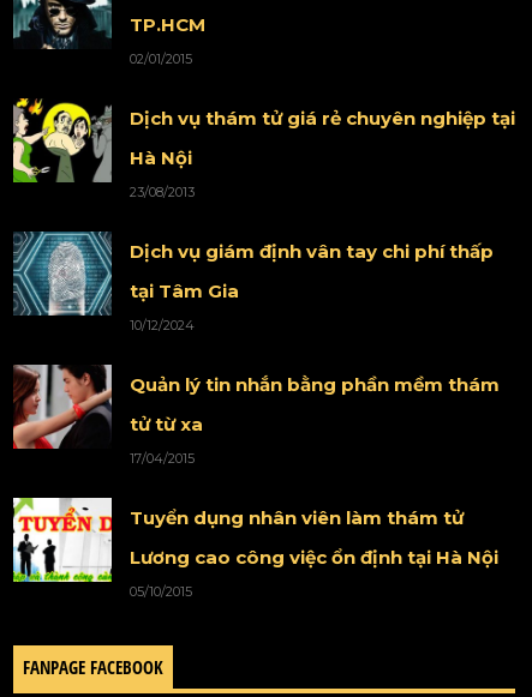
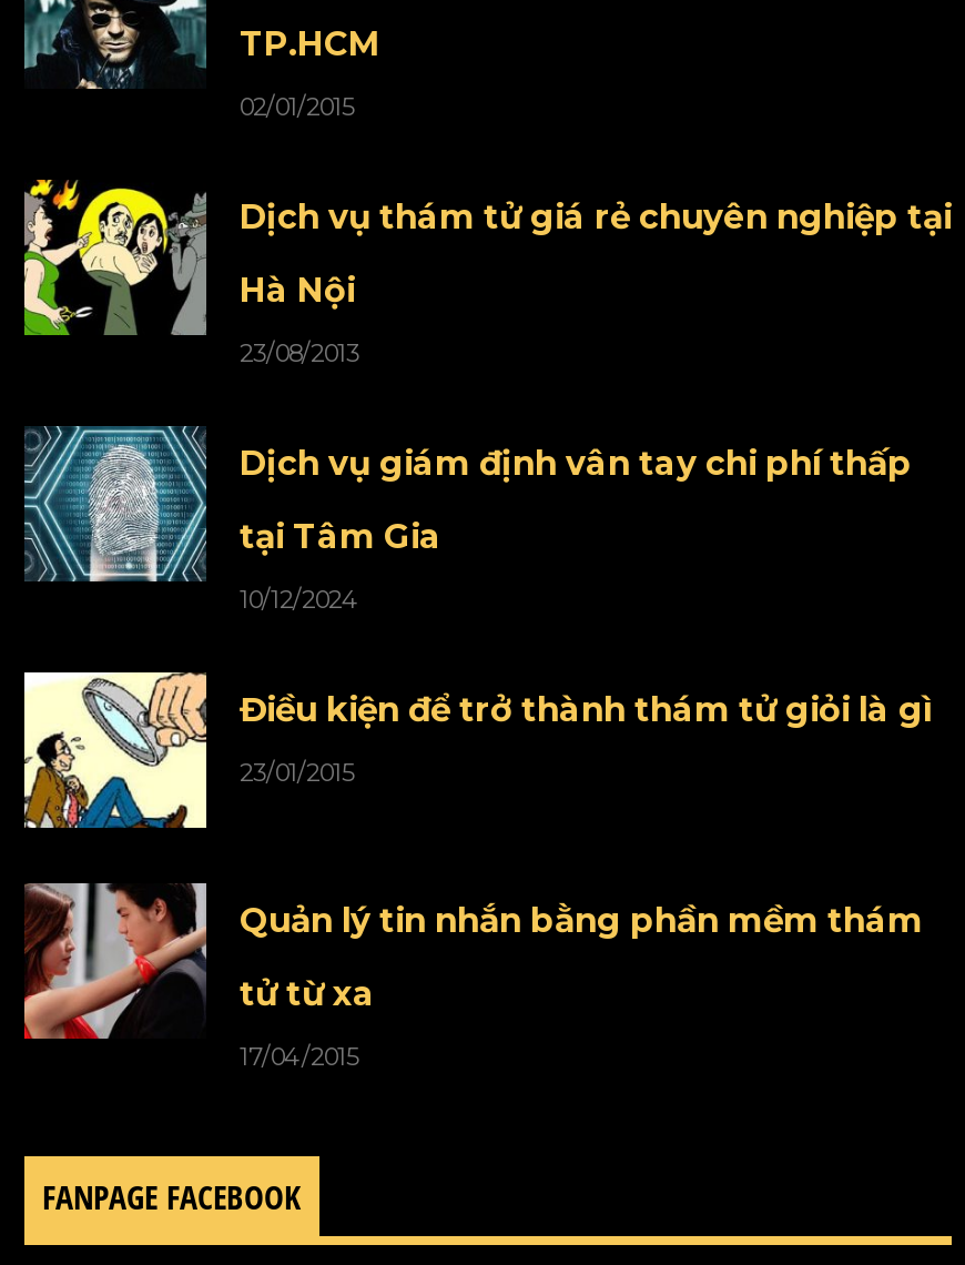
none -> [22,670,932,830] [image] | Điều kiện để trở thành thám tử giỏi là gì | 23/01/2015
moved [11,361,500,466] -> [20,879,923,1073]: [image] | Quản lý tin nhắn bằng phần mềm thám | tử từ xa | 17/04/2015
[12,497,498,599] [image] | Tuyển dụng nhân viên làm thám tử | Lương cao công việc ổn định tại Hà Nội | 05/10/2015 -> none

